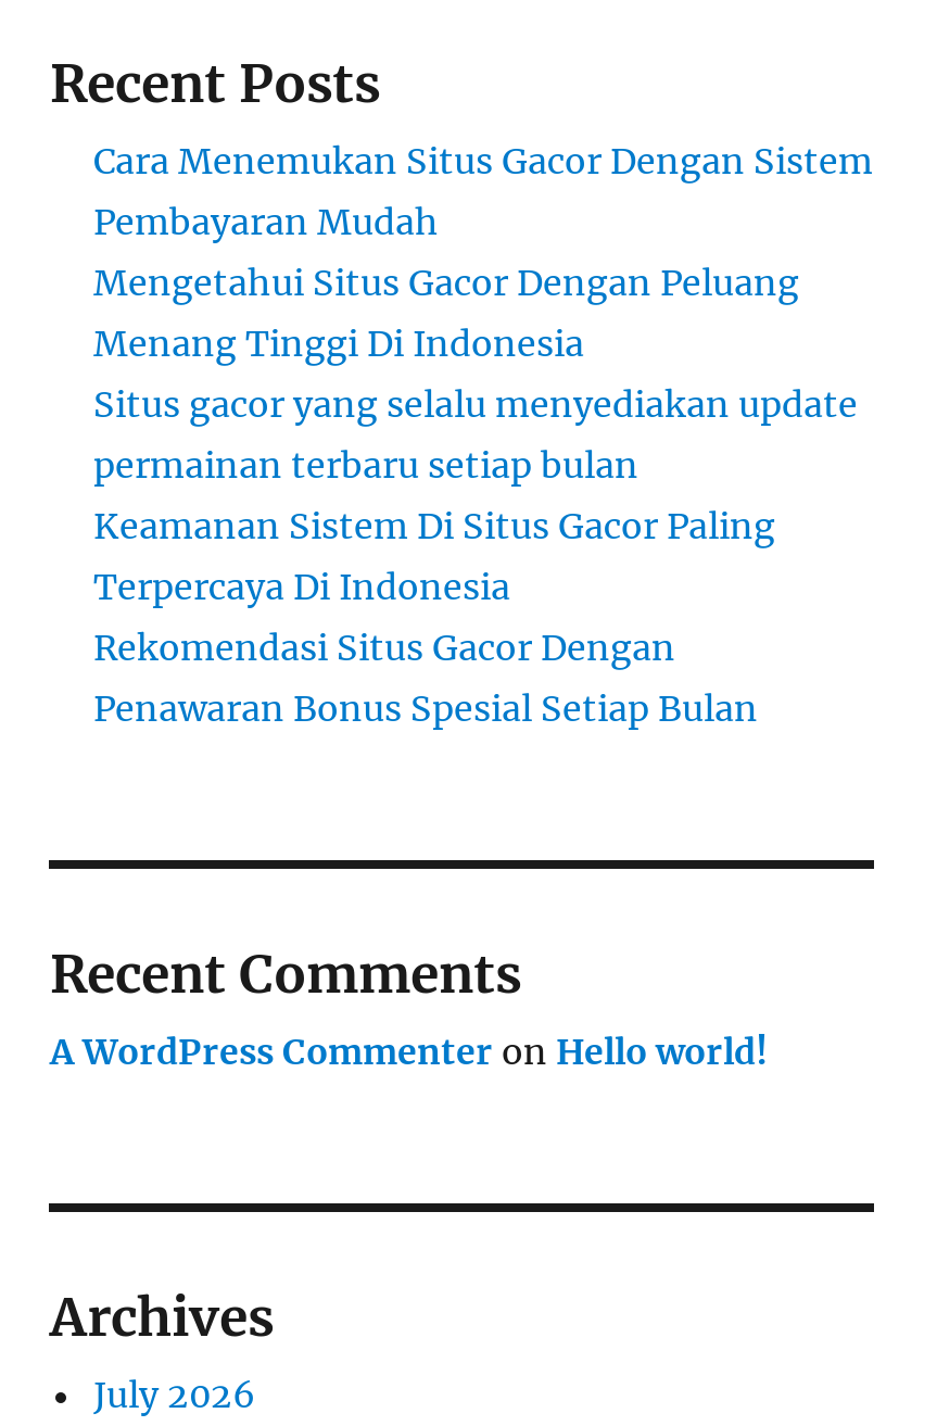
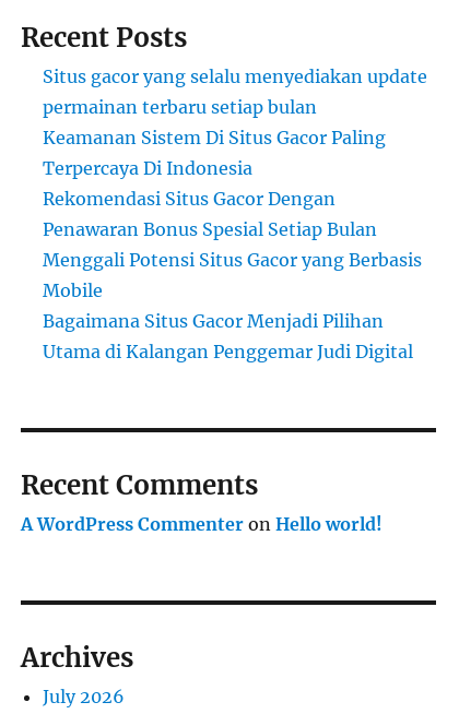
[93,139,873,365] Cara Menemukan Situs Gacor Dengan Sistem | Pembayaran Mudah | Mengetahui Situs Gacor Dengan Peluang | Menang Tinggi Di Indonesia -> none
moved [93,383,858,730] -> [43,66,428,240]: Situs gacor yang selalu menyediakan update | permainan terbaru setiap bulan | Keamanan Sistem Di Situs Gacor Paling | Terpercaya Di Indonesia | Rekomendasi Situs Gacor Dengan | Penawaran Bonus Spesial Setiap Bulan
none -> [43,249,422,363] Menggali Potensi Situs Gacor yang Berbasis | Mobile | Bagaimana Situs Gacor Menjadi Pilihan | Utama di Kalangan Penggemar Judi Digital

